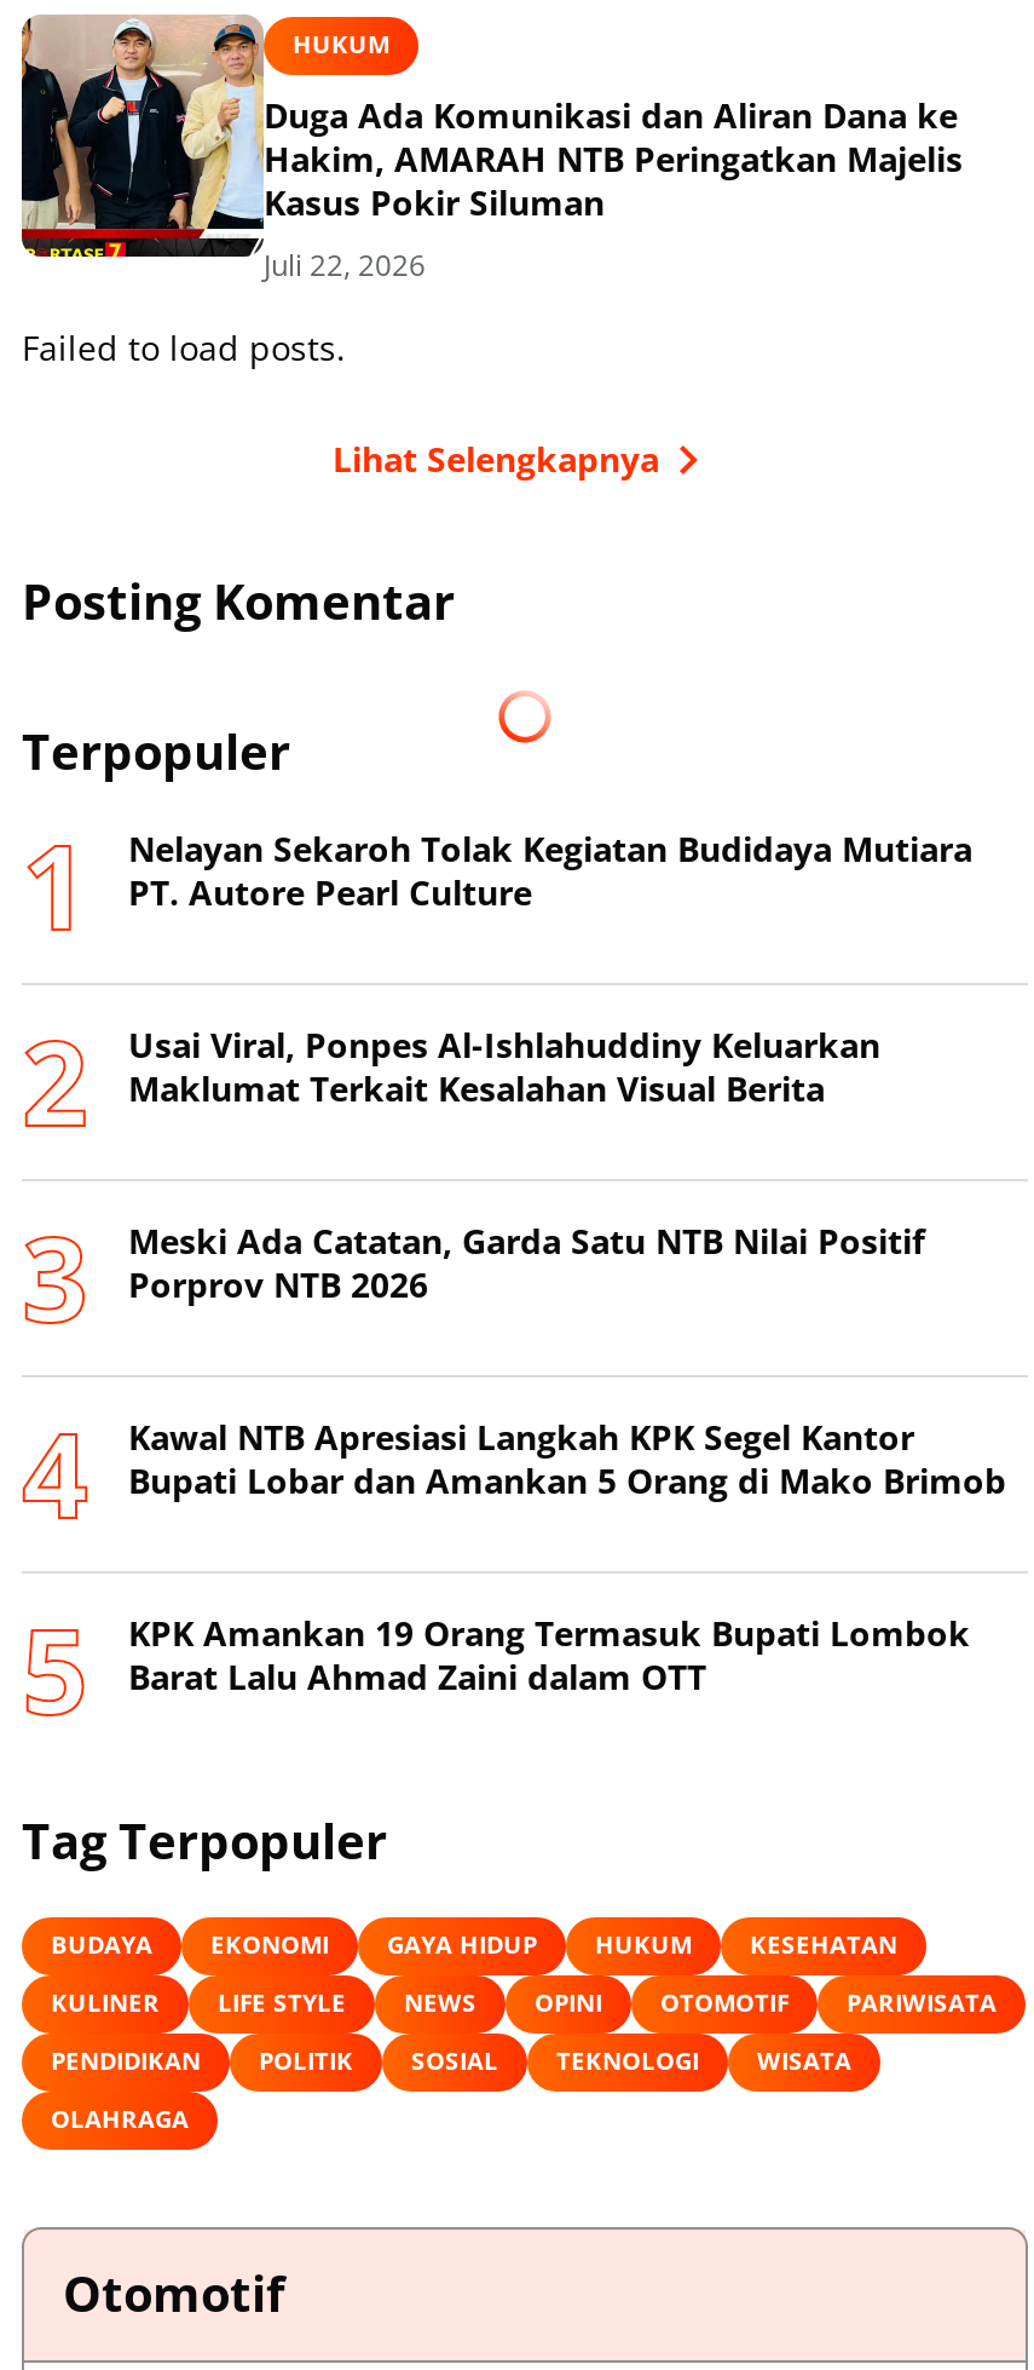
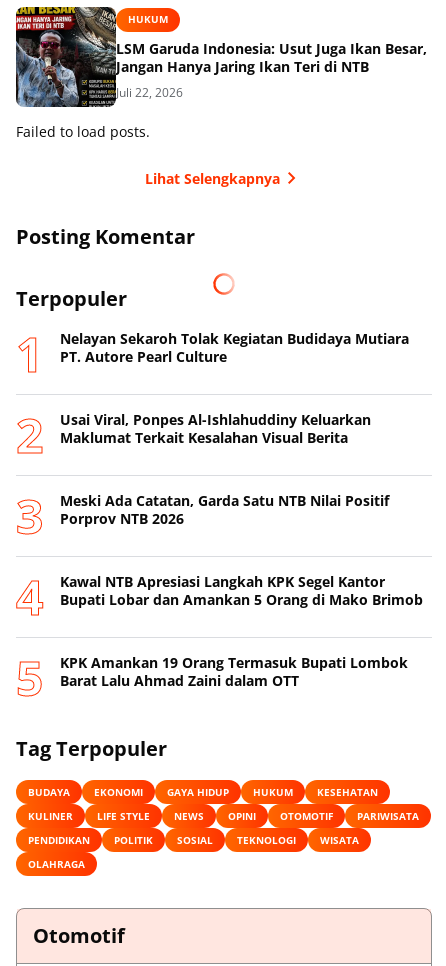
[19,15,963,286] [image] | Duga Ada Komunikasi dan Aliran Dana ke | Hakim, AMARAH NTB Peringatkan Majelis | Kasus Pokir Siluman -> [15,6,427,108] [image] | LSM Garuda Indonesia: Usut Juga Ikan Besar, | Jangan Hanya Jaring Ikan Teri di NTB

